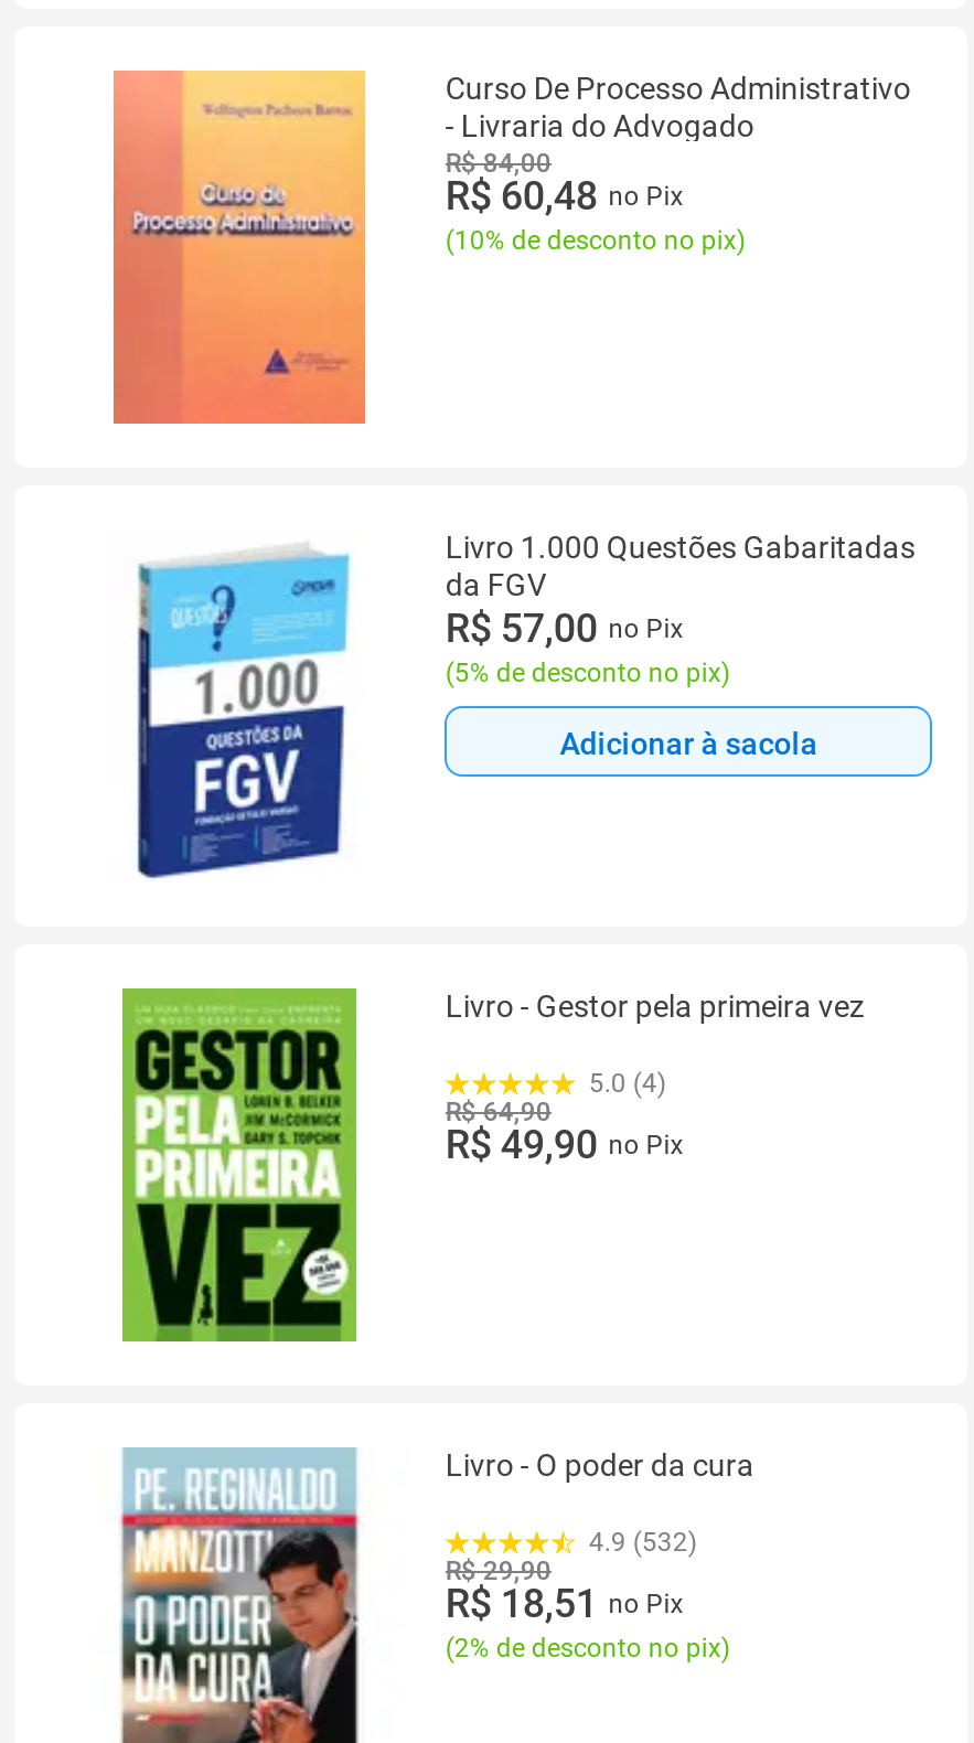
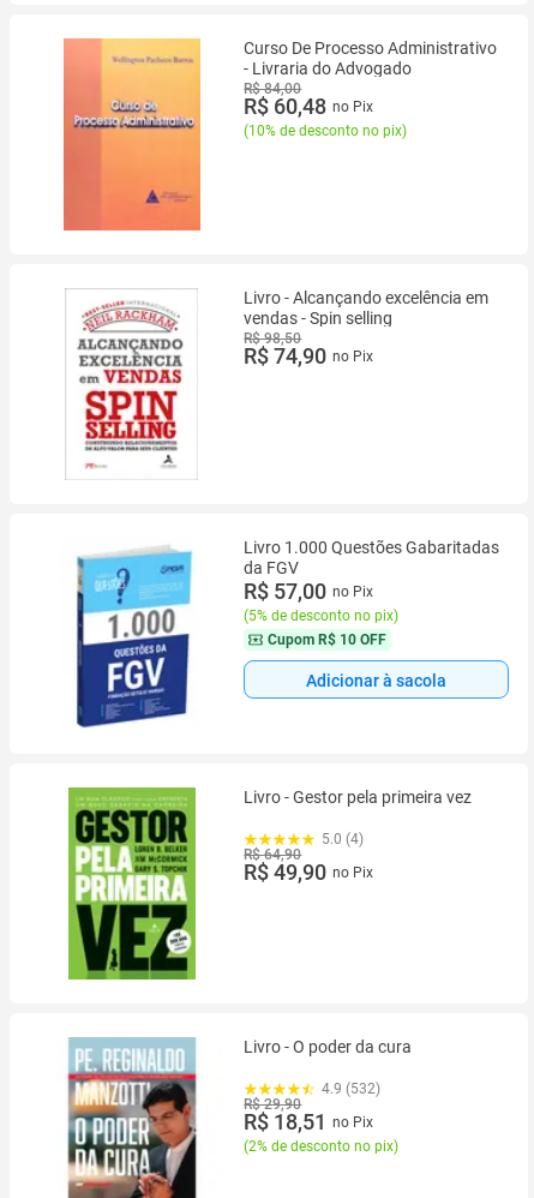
none -> [77,299,192,478] [image]
none -> [244,288,489,369] Livro - Alcançando excelência em | vendas - Spin selling | R$ 98,50 | R$ 74,90 no Pix
none -> [268,631,387,648] Cupom R$ 10 OFF
moved [560,725,818,760] -> [306,670,447,690]: Adicionar à sacola

